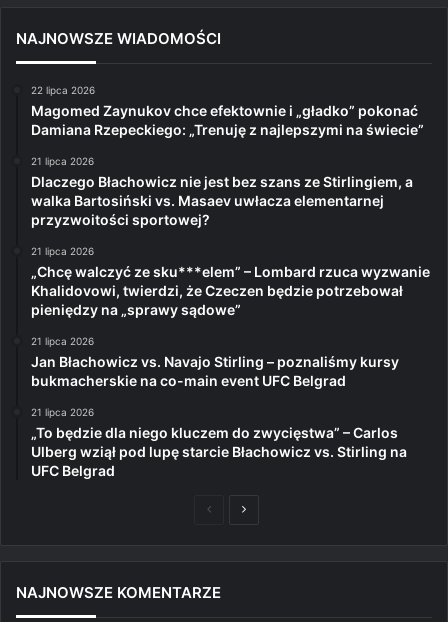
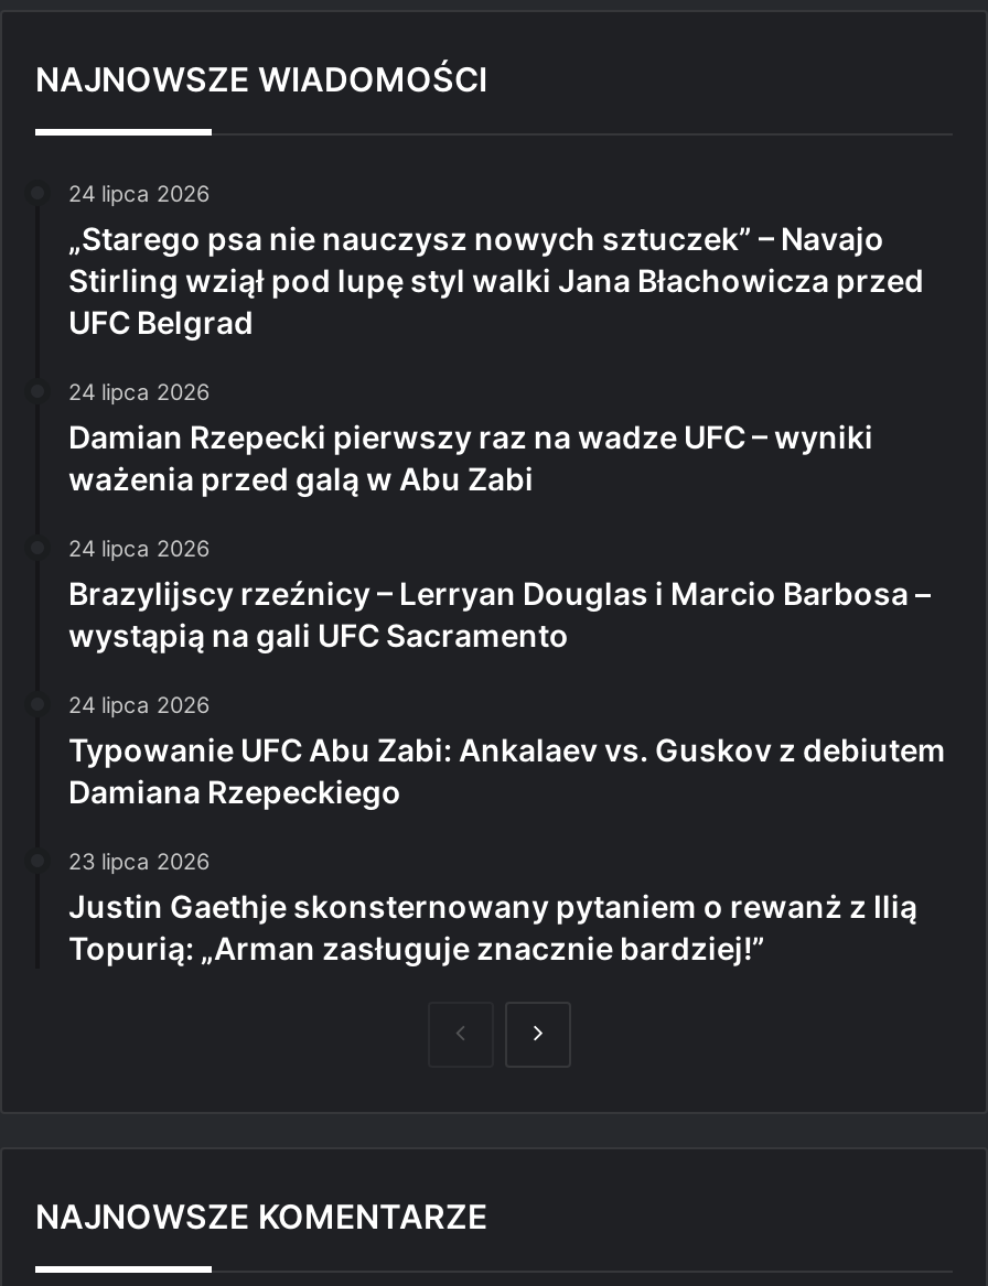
[31,84,430,460] 22 lipca 2026 | Magomed Zaynukov chce efektownie i „gładko” pokonać | Damiana Rzepeckiego: „Trenuję z najlepszymi na świecie” | 21 lipca 2026 | Dlaczego Błachowicz nie jest bez szans ze Stirlingiem, a | walka Bartosiński vs. Masaev uwłacza elementarnej | przyzwoitości sportowej? | 21 lipca 2026 | „Chcę walczyć ze sku***elem” – Lombard rzuca wyzwanie | Khalidovowi, twierdzi, że Czeczen będzie potrzebował | pieniędzy na „sprawy sądowe” | 21 lipca 2026 | Jan Błachowicz vs. Navajo Stirling – poznaliśmy kursy | bukmacherskie na co-main event UFC Belgrad | 21 lipca 2026 | „To będzie dla niego kluczem do zwycięstwa” – Carlos | Ulberg wziął pod lupę starcie Błachowicz vs. Stirling na -> [68,181,924,300] 24 lipca 2026 | „Starego psa nie nauczysz nowych sztuczek” – Navajo | Stirling wziął pod lupę styl walki Jana Błachowicza przed
moved [31,462,115,479] -> [68,304,254,341]: UFC Belgrad
none -> [68,379,946,967] 24 lipca 2026 | Damian Rzepecki pierwszy raz na wadze UFC – wyniki | ważenia przed galą w Abu Zabi | 24 lipca 2026 | Brazylijscy rzeźnicy – Lerryan Douglas i Marcio Barbosa – | wystąpią na gali UFC Sacramento | 24 lipca 2026 | Typowanie UFC Abu Zabi: Ankalaev vs. Guskov z debiutem | Damiana Rzepeckiego | 23 lipca 2026 | Justin Gaethje skonsternowany pytaniem o rewanż z Ilią | Topurią: „Arman zasługuje znacznie bardziej!”

